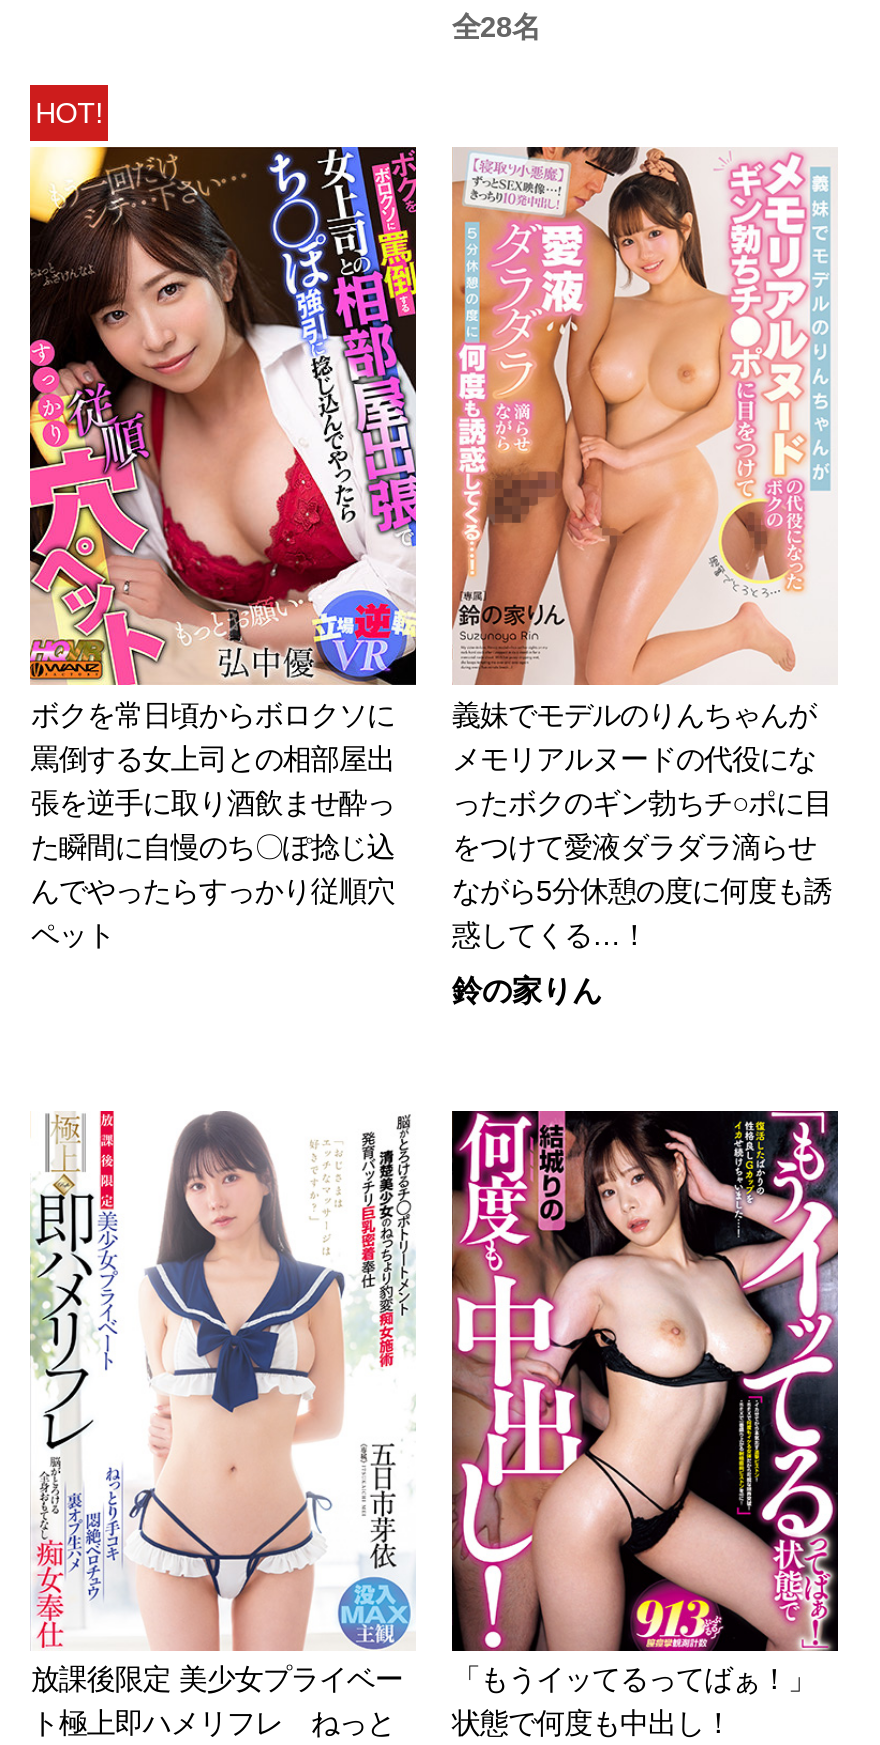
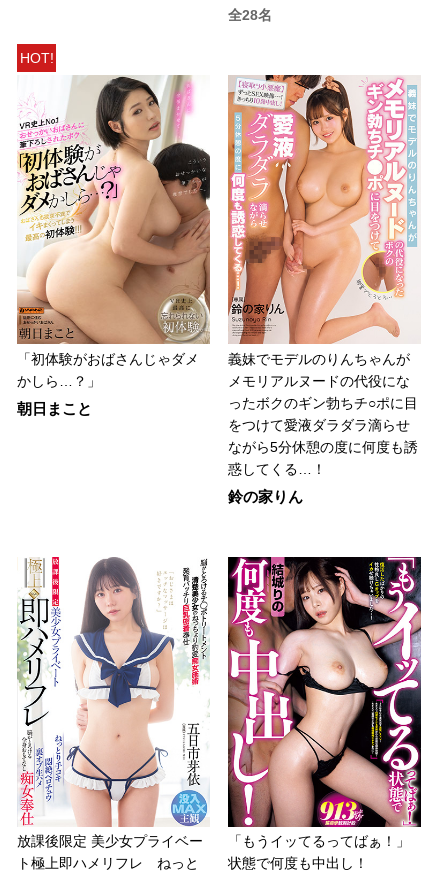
[28,145,418,951] [image] | ボクを常日頃からボロクソに | 罵倒する女上司との相部屋出 | 張を逆手に取り酒飲ませ酔っ | た瞬間に自慢のち〇ぽ捻じ込 | んでやったらすっかり従順穴 | ペット -> [17,74,211,417] [image] | 「初体験がおばさんじゃダメ | かしら…？」 | 朝日まこと

